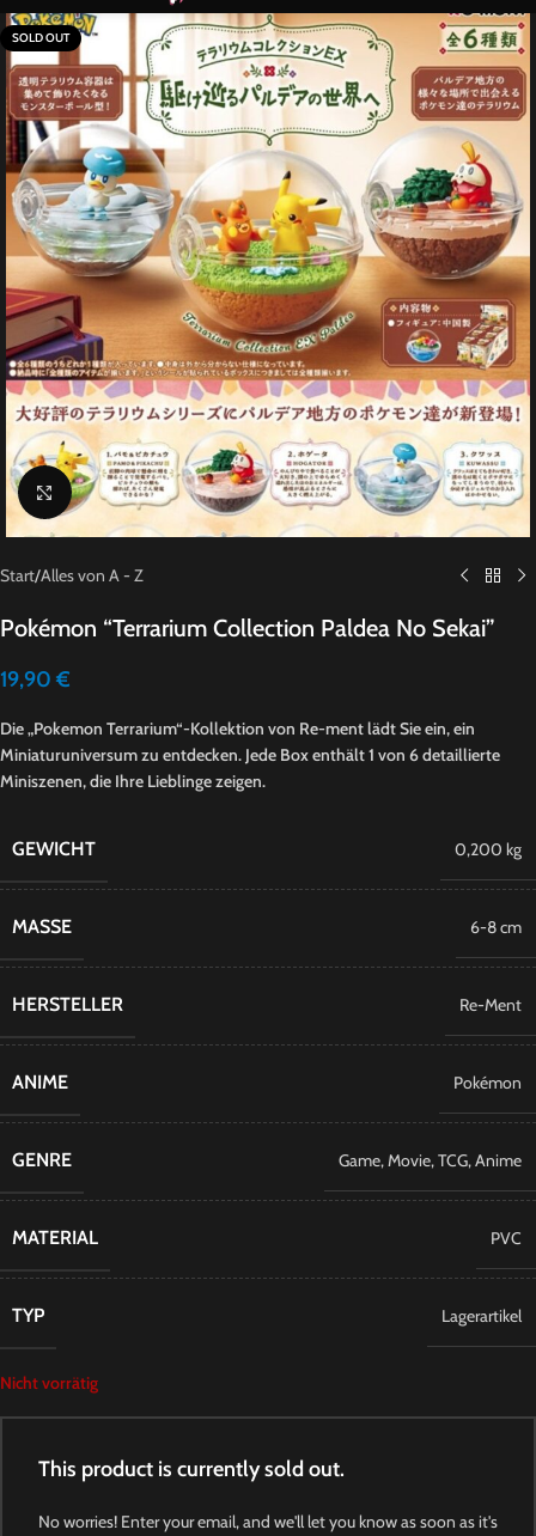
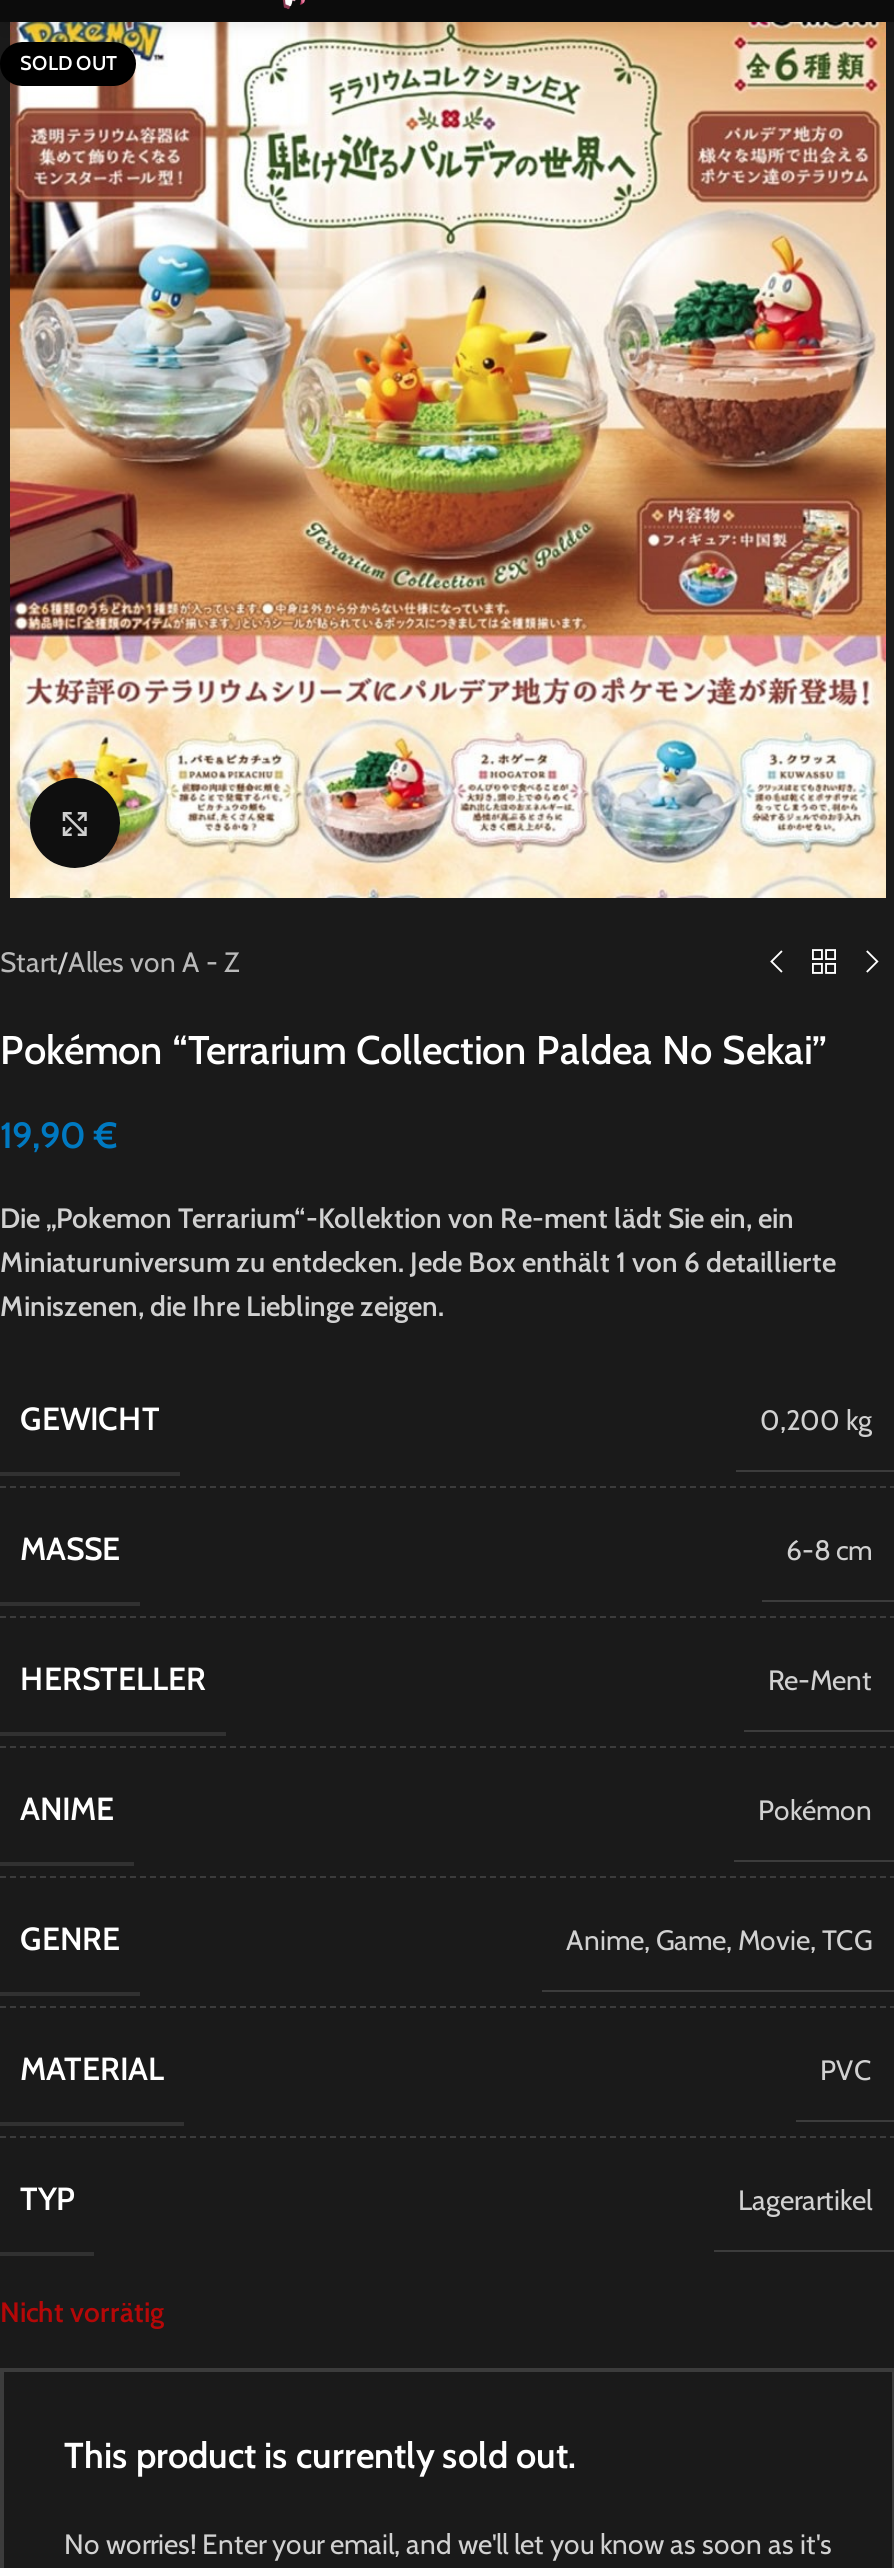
[339,1150,522,1171] Game, Movie, TCG, Anime -> [566,1922,872,1958] Anime, Game, Movie, TCG

